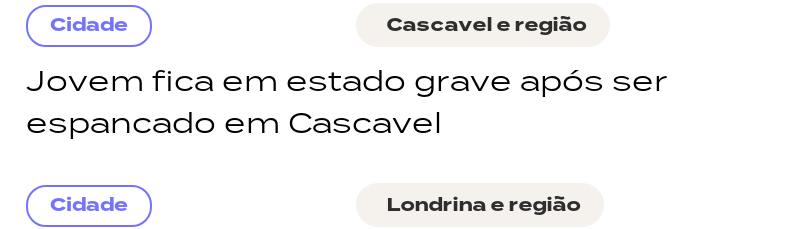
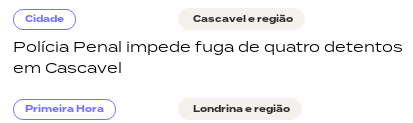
[26,61,668,141] Jovem fica em estado grave após ser | espancado em Cascavel -> [13,37,403,77] Polícia Penal impede fuga de quatro detentos | em Cascavel
[50,191,128,219] Cidade -> [25,102,104,116] Primeira Hora

